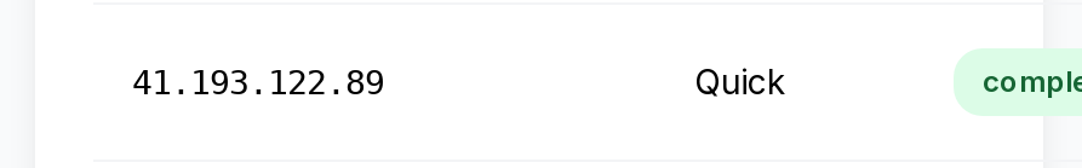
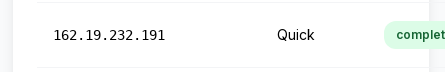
[132,63,384,102] 41.193.122.89 -> [53,27,165,43] 162.19.232.191

